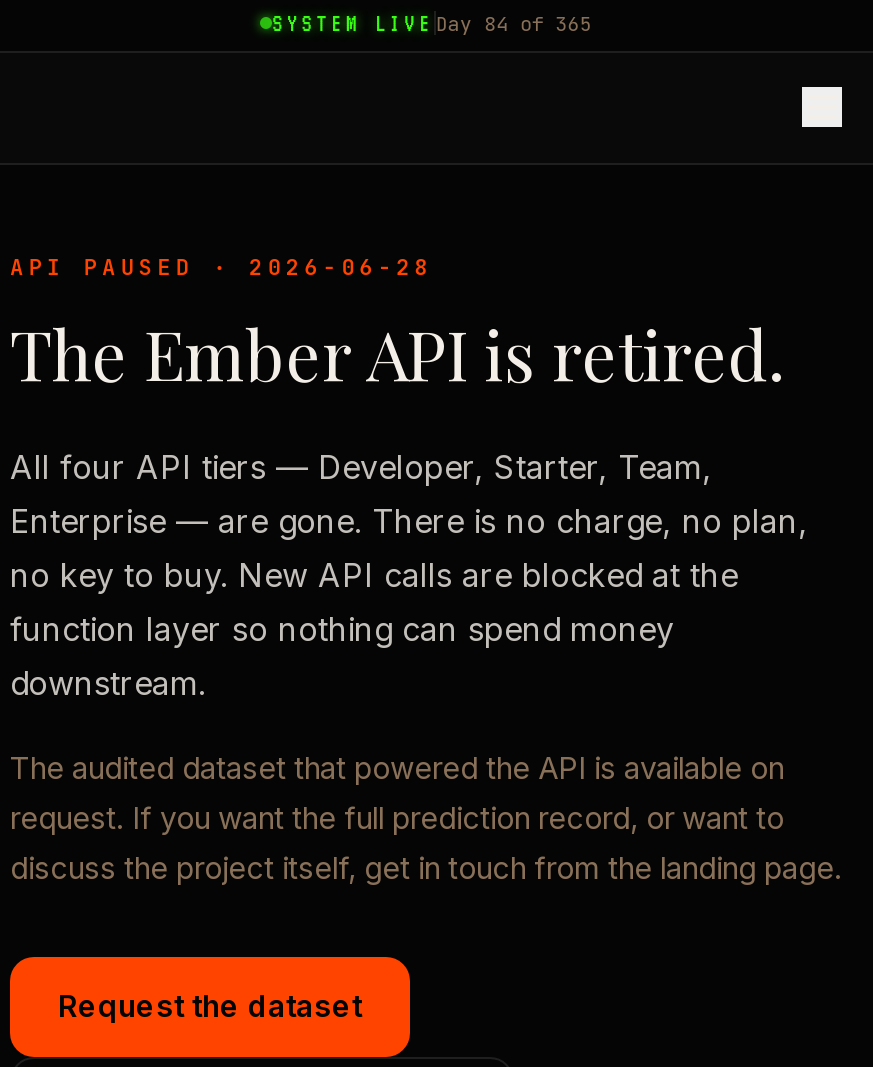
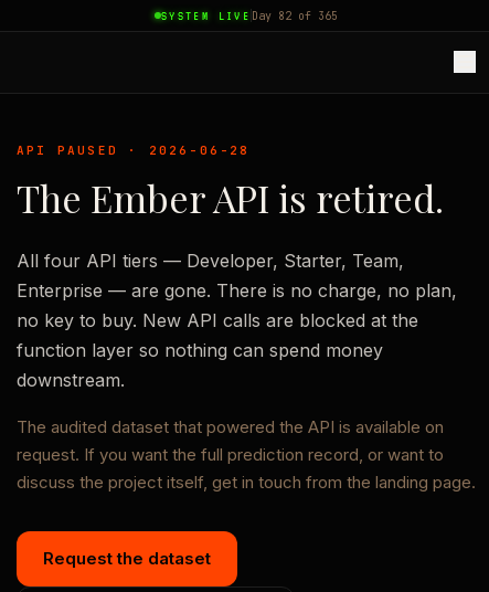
[272,10,592,36] SYSTEM LIVE Day 84 of 365 -> [161,8,338,23] SYSTEM LIVE Day 82 of 365

